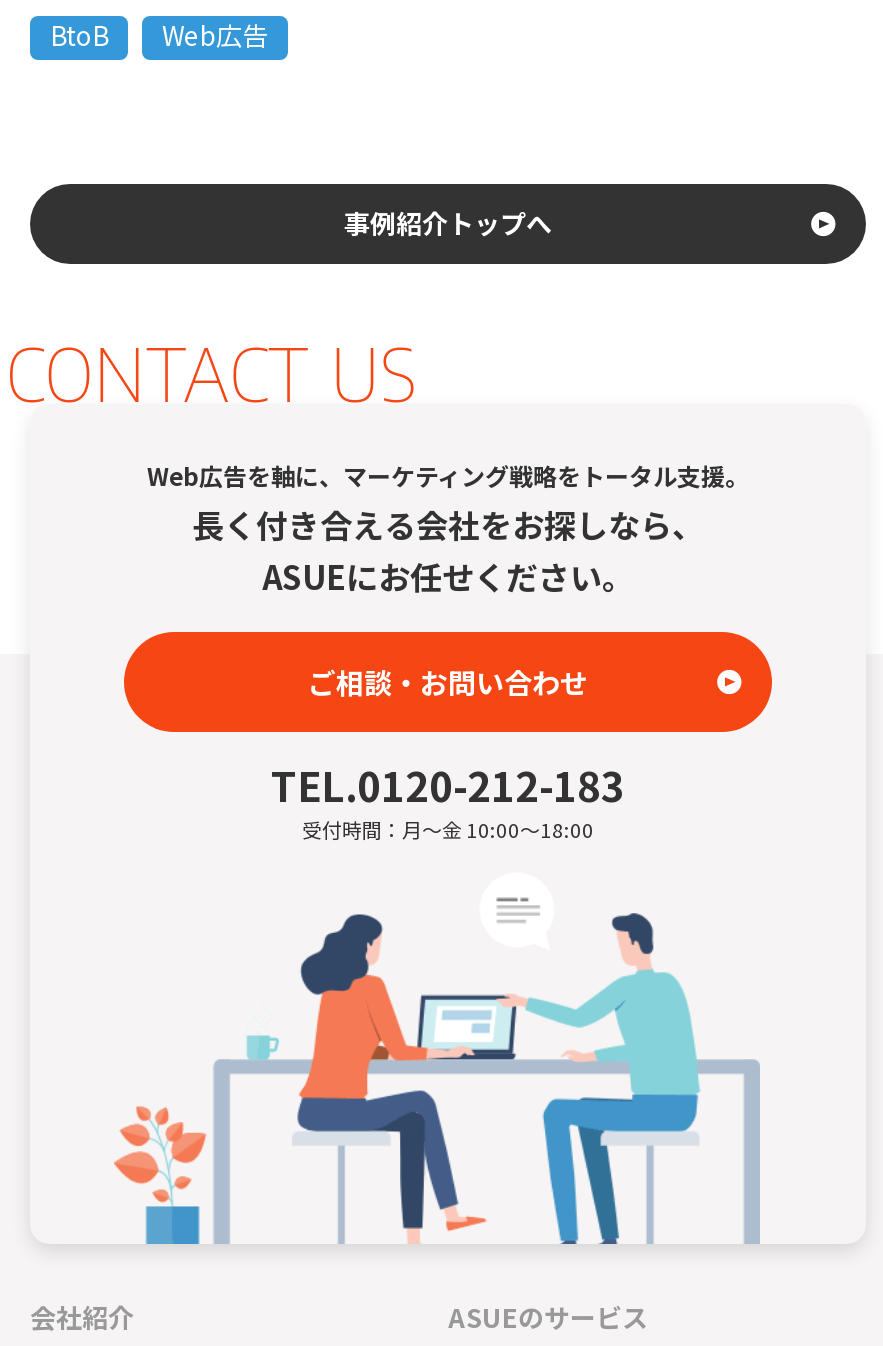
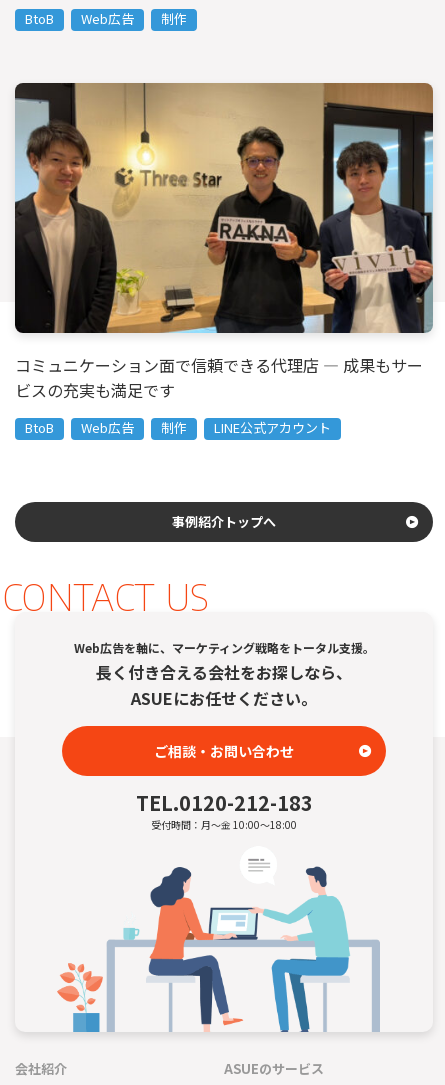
none -> [13,82,435,437] [image] | コミュニケーション面で信頼できる代理店 — 成果もサー | ビスの充実も満足です | BtoB | Web広告 | 制作 | LINE公式アカウント
none -> [161,9,187,28] 制作

